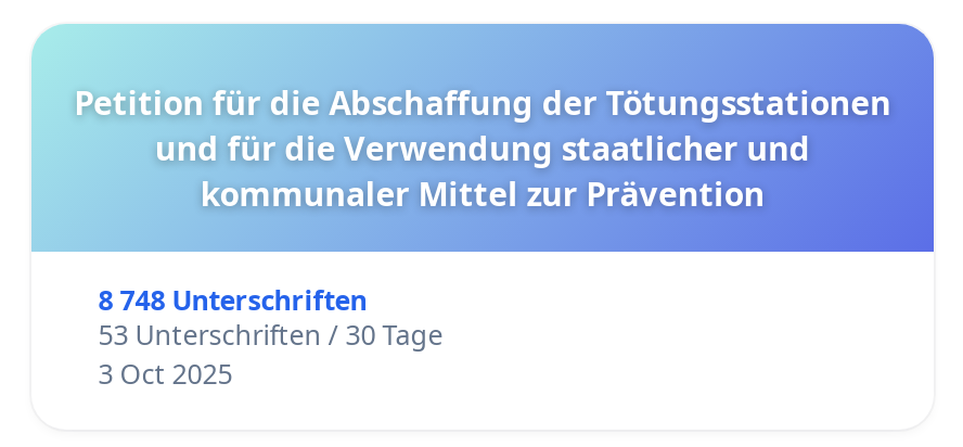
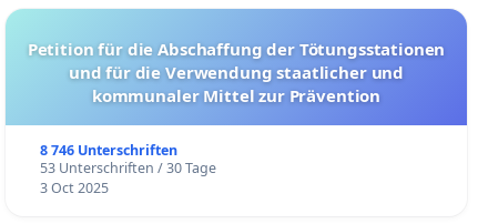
[98,283,367,320] 8 748 Unterschriften -> [40,140,177,159] 8 746 Unterschriften

